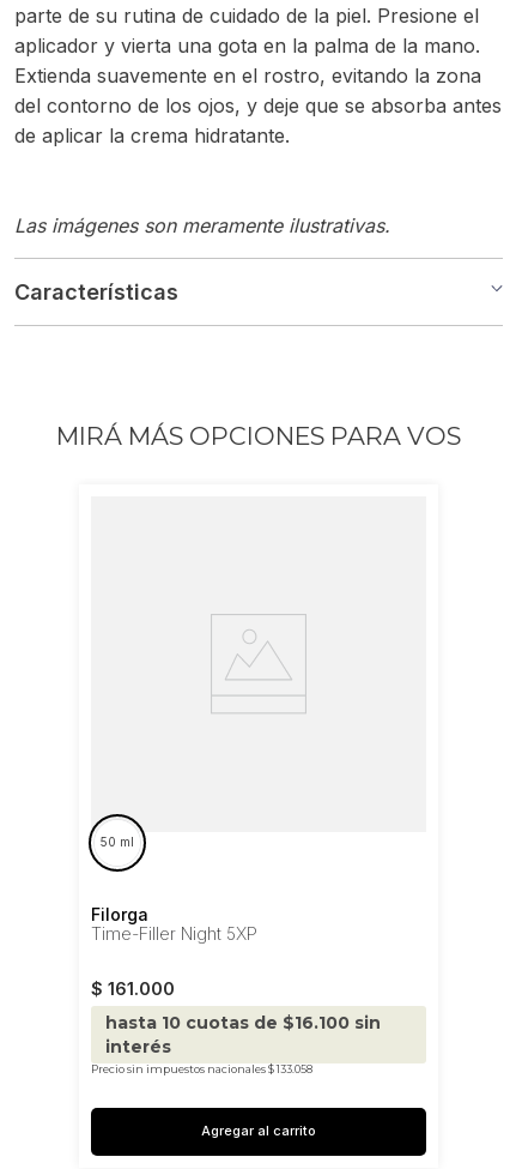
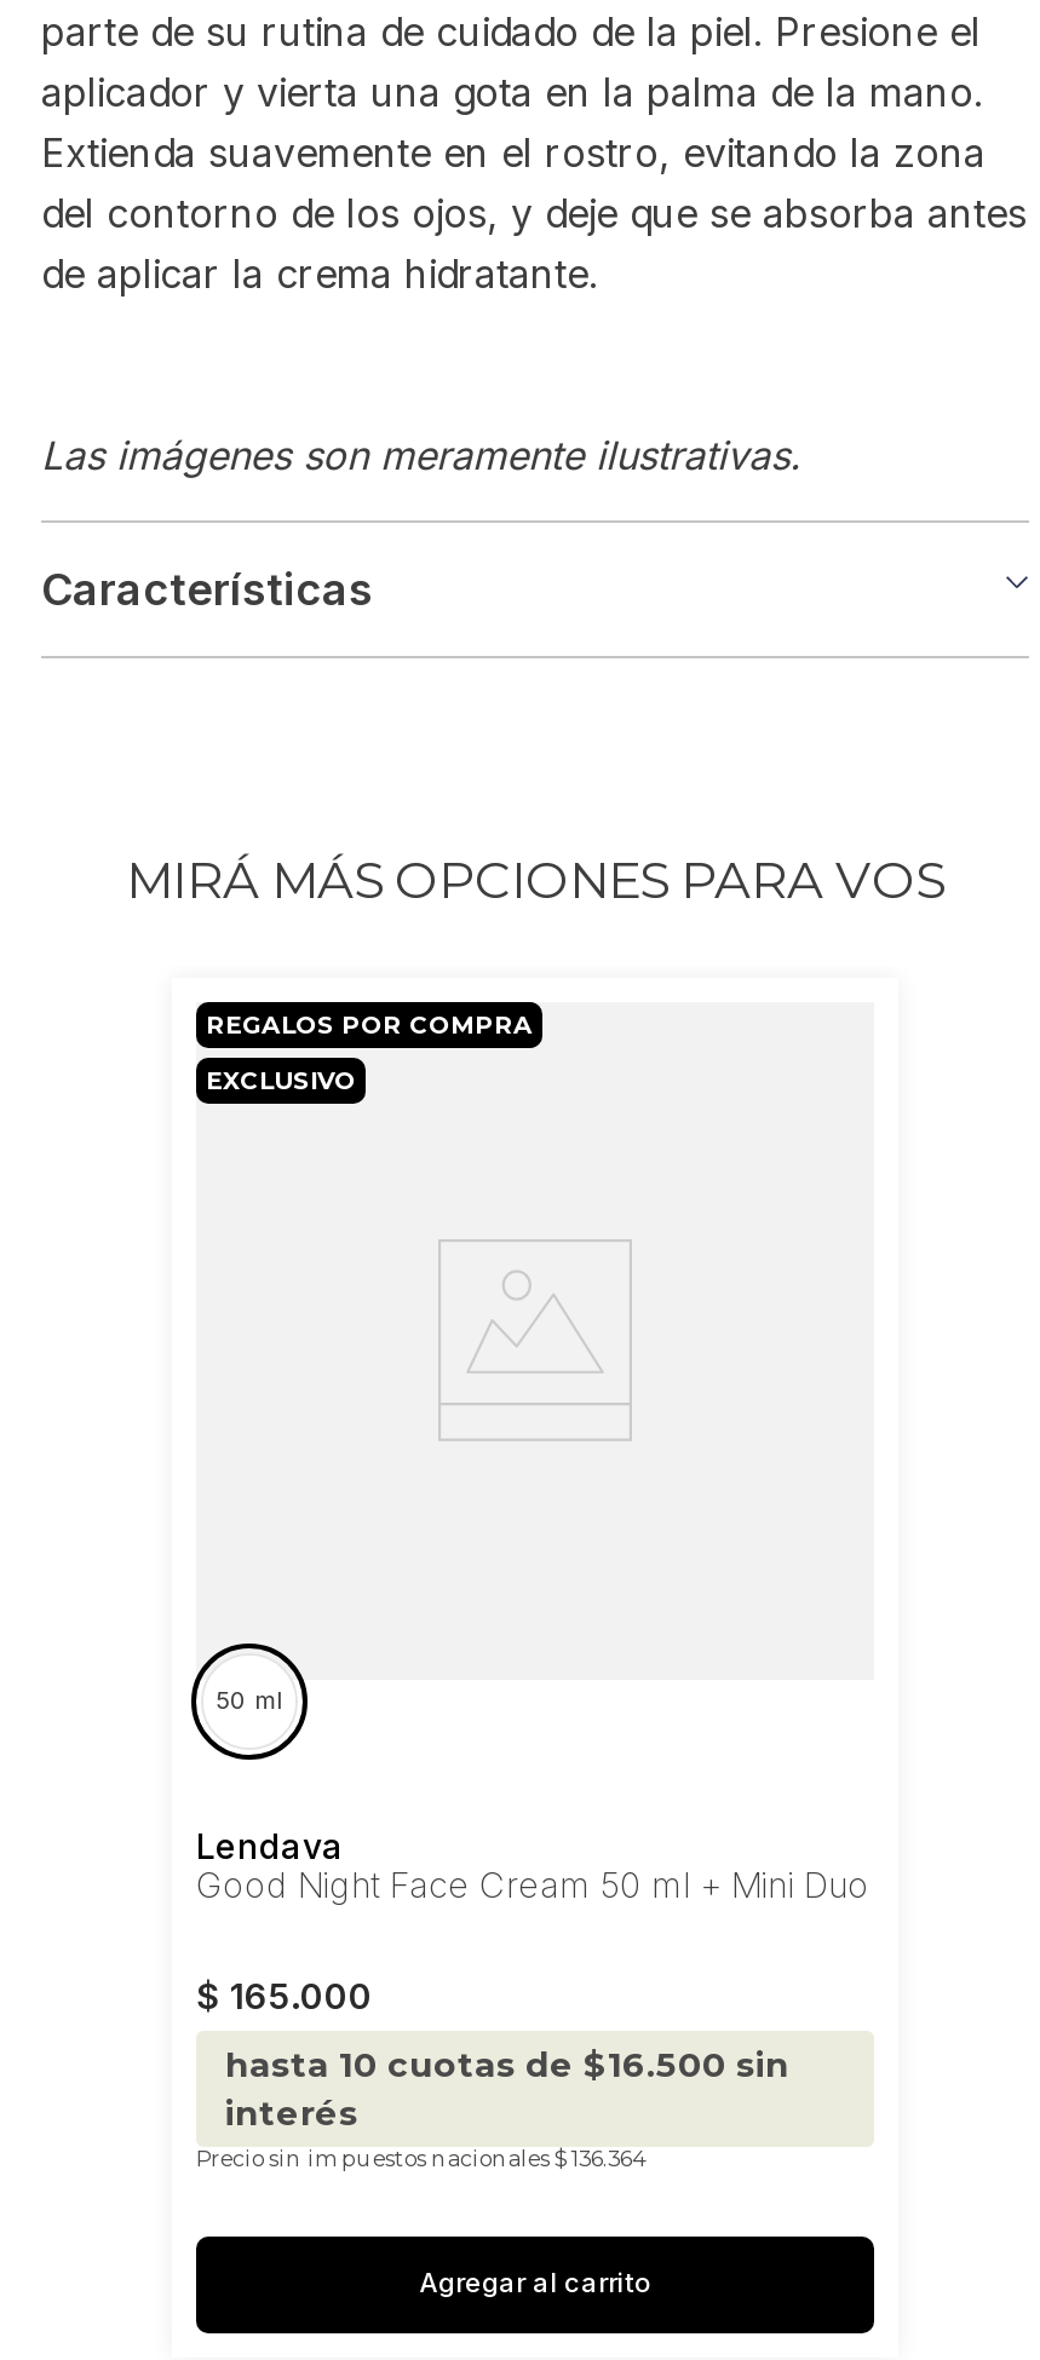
none -> [206,1009,533,1096] REGALOS POR COMPRA | EXCLUSIVO
[91,904,257,943] Filorga | Time-Filler Night 5XP -> [196,1825,869,1905] Lendava | Good Night Face Cream 50 ml + Mini Duo
[91,978,175,999] $ 161.000 -> [196,1975,373,2016] $ 165.000
[105,1012,381,1033] hasta 10 cuotas de $16.100 sin -> [225,2042,789,2086] hasta 10 cuotas de $16.500 sin
[91,1062,312,1075] Precio sin impuestos nacionales $ 133.058 -> [196,2144,647,2171] Precio sin impuestos nacionales $ 136.364

